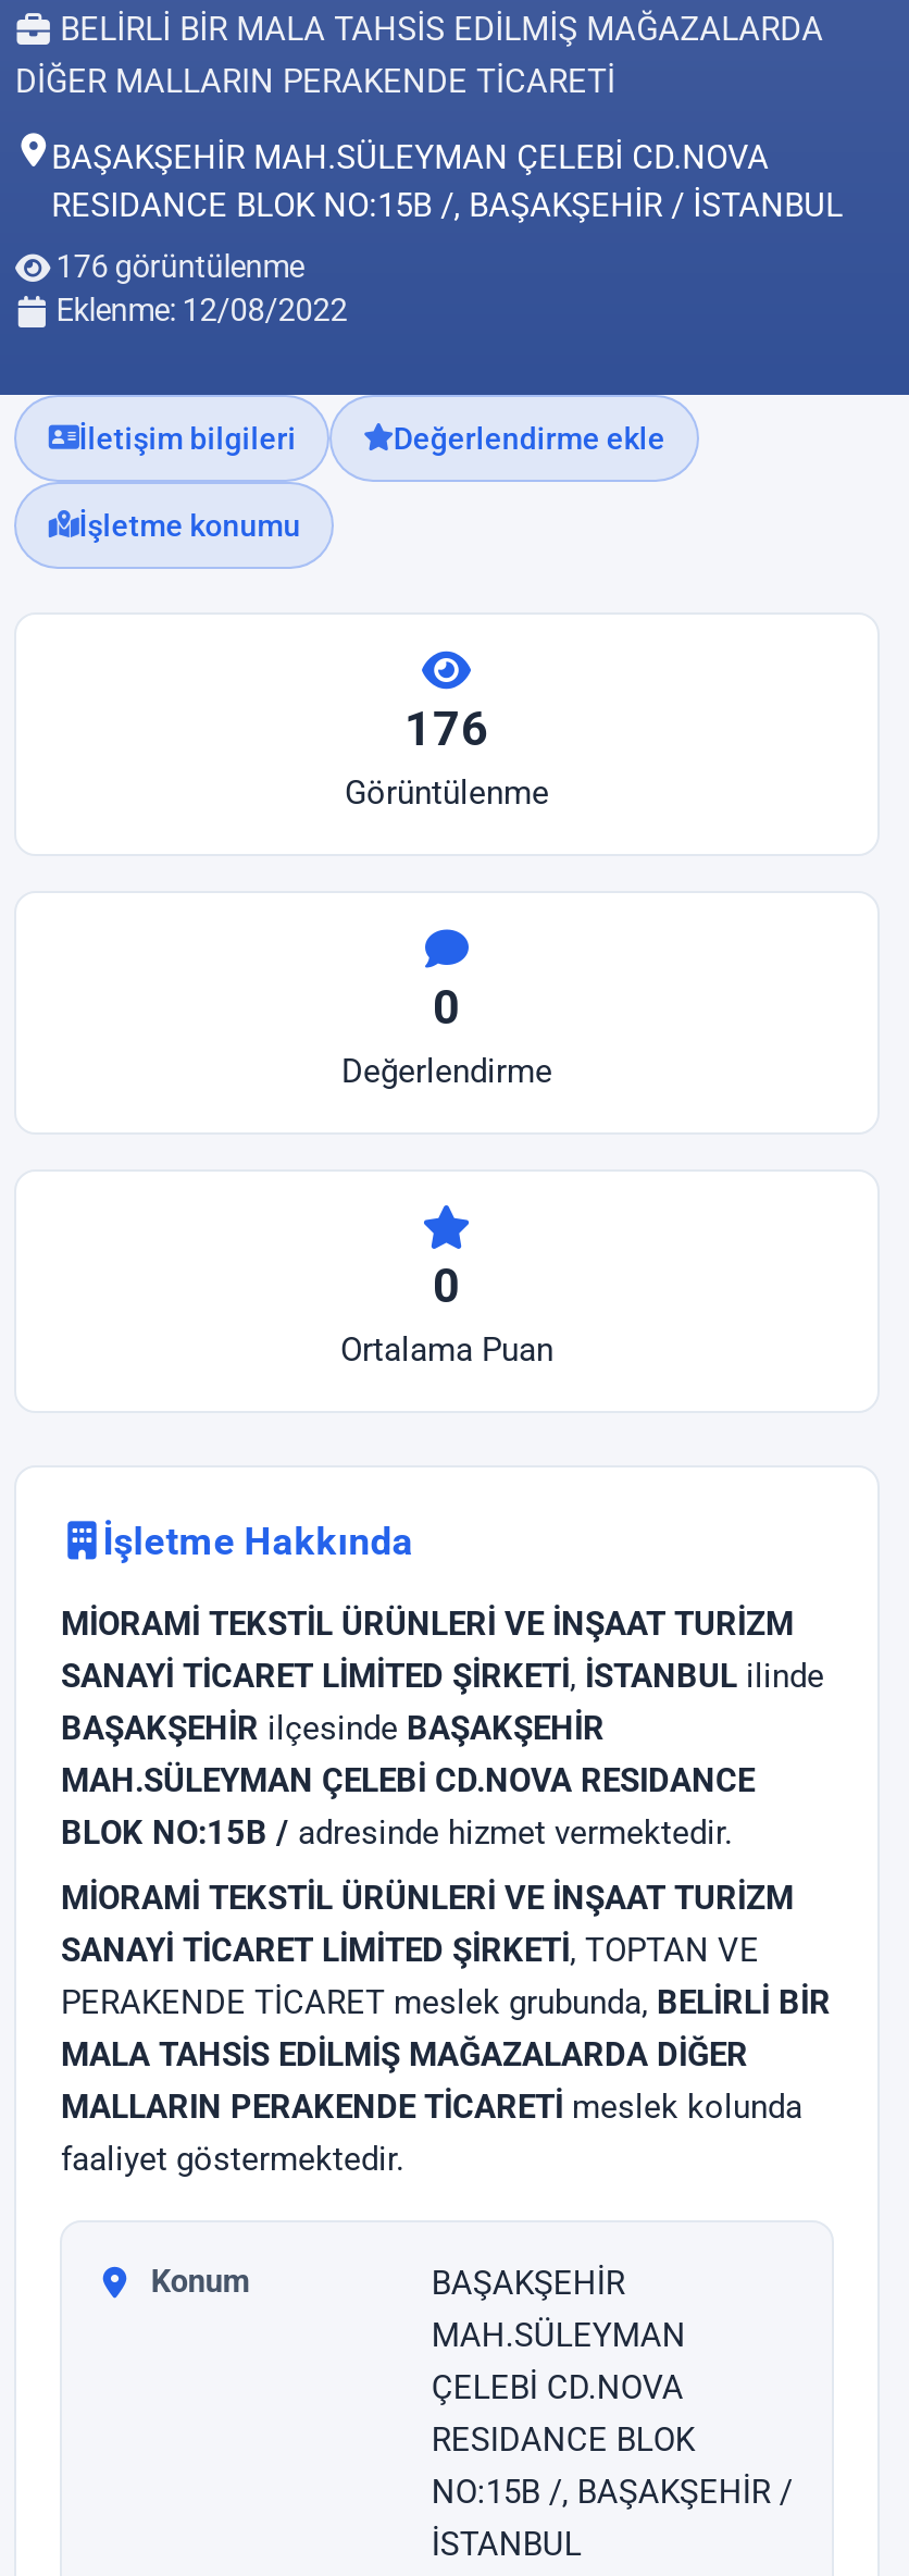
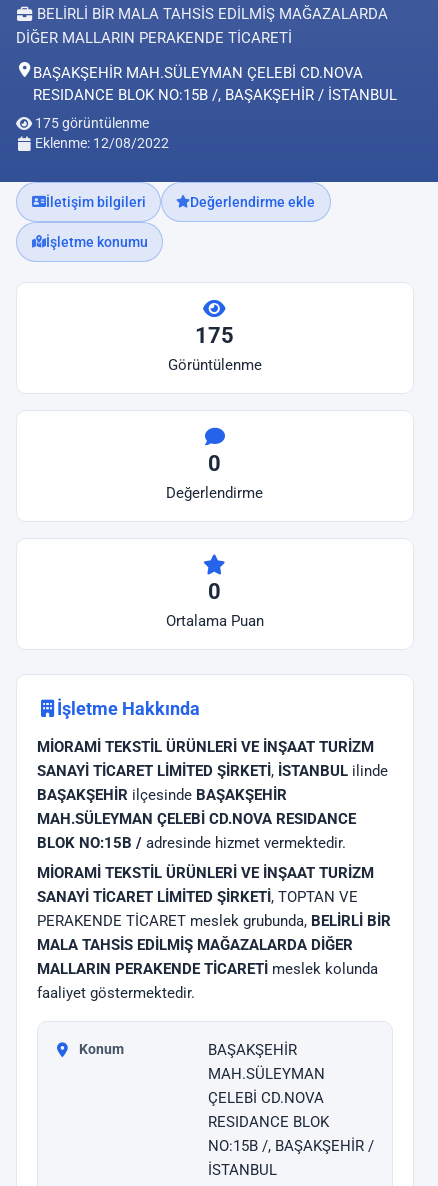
[50,249,304,286] 176 görüntülenme -> [32,115,149,132] 175 görüntülenme
[404,702,489,756] 176 -> [195,323,234,348] 175

